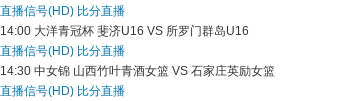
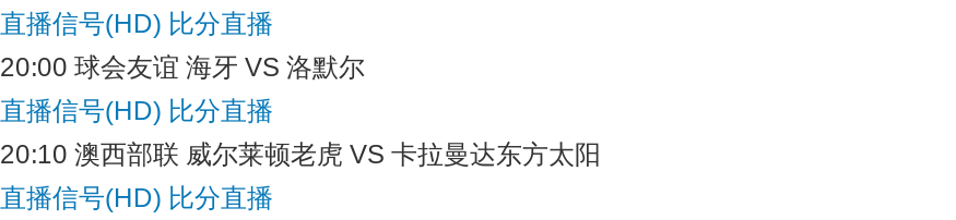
[0,24,249,38] 14:00 大洋青冠杯斐济U16 VS 所罗门群岛U16 -> [0,52,365,83] 20:00 球会友谊海牙 VS 洛默尔
[0,64,275,78] 14:30 中女锦山西竹叶青酒女篮 VS 石家庄英励女篮 -> [0,139,601,170] 20:10 澳西部联威尔莱顿老虎 VS 卡拉曼达东方太阳

